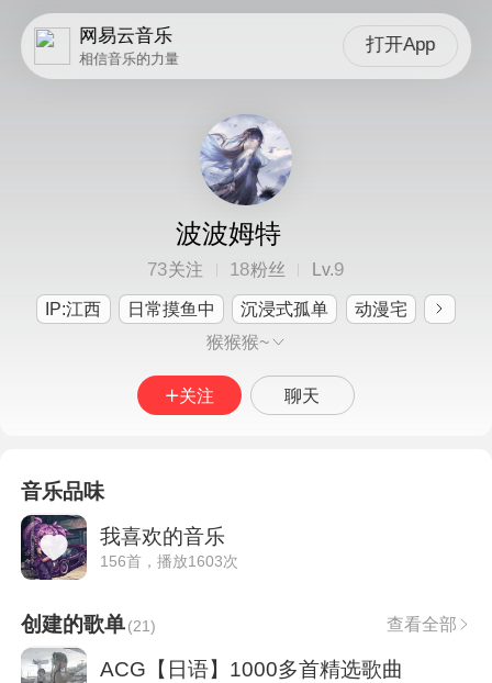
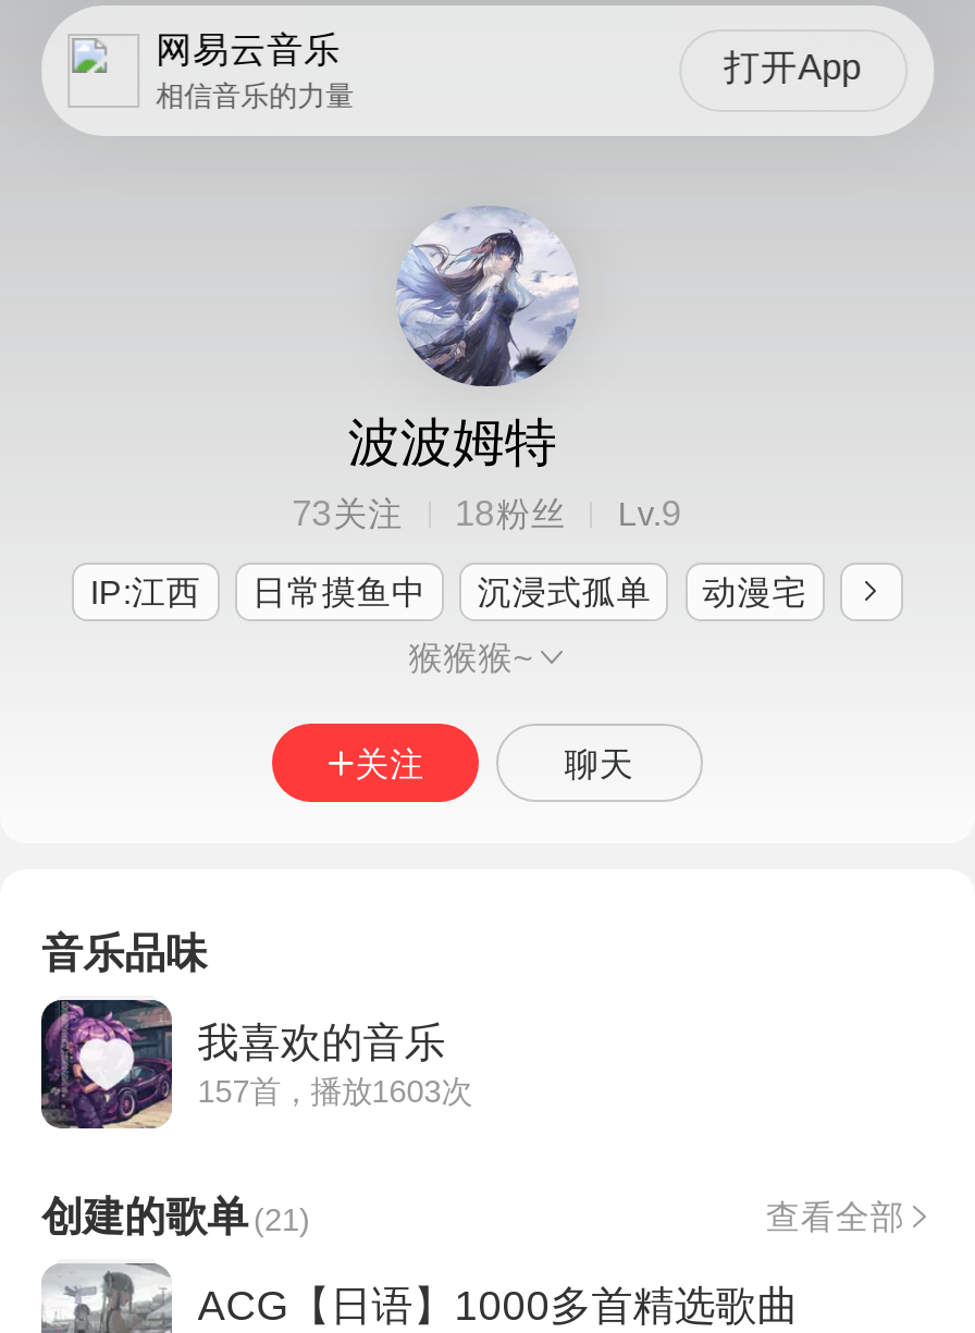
[100,553,238,570] 156首，播放1603次 -> [198,1075,472,1110] 157首，播放1603次

